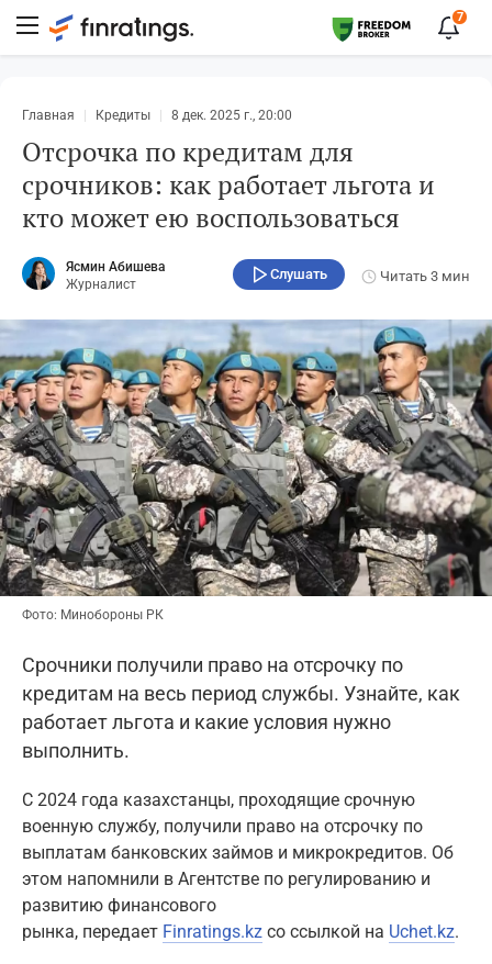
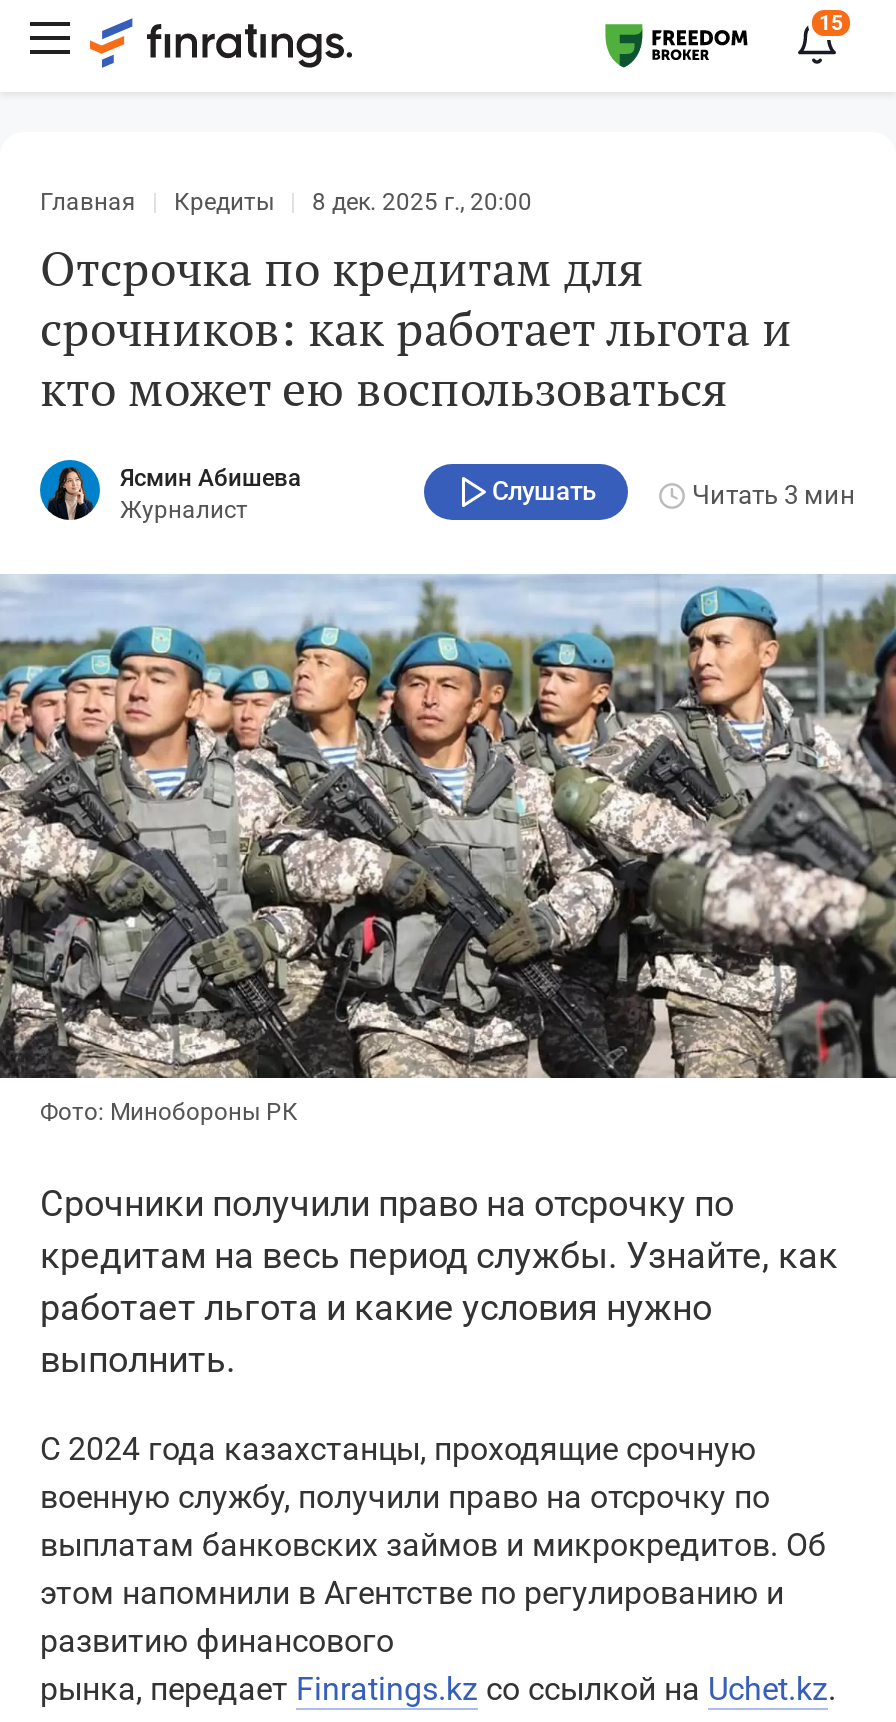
[456,9,463,24] 7 -> [819,9,843,35] 15

